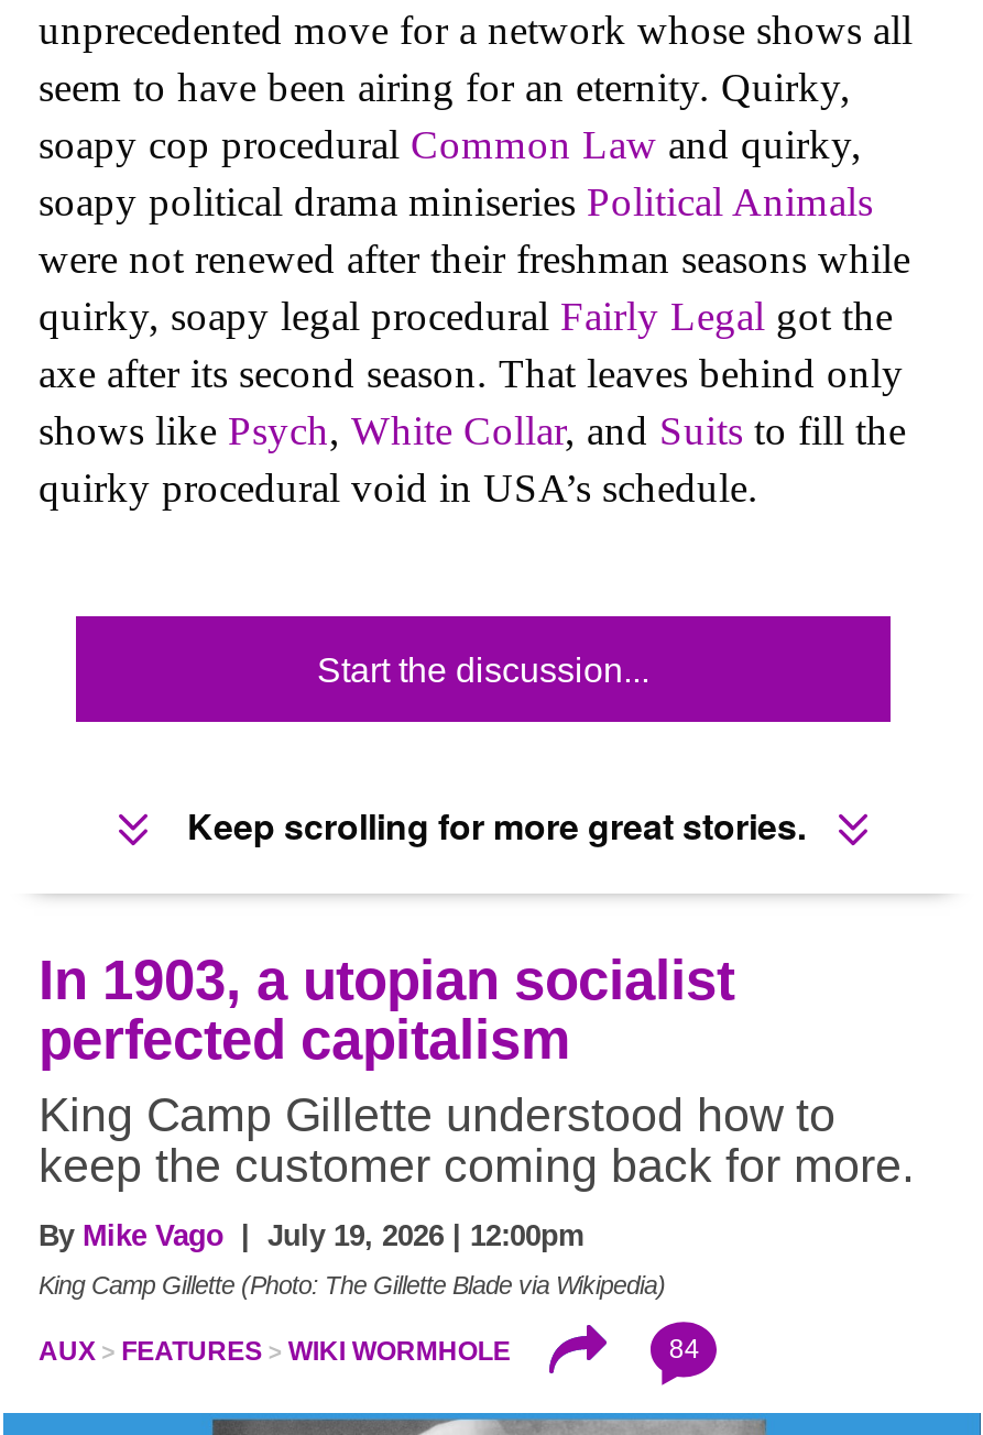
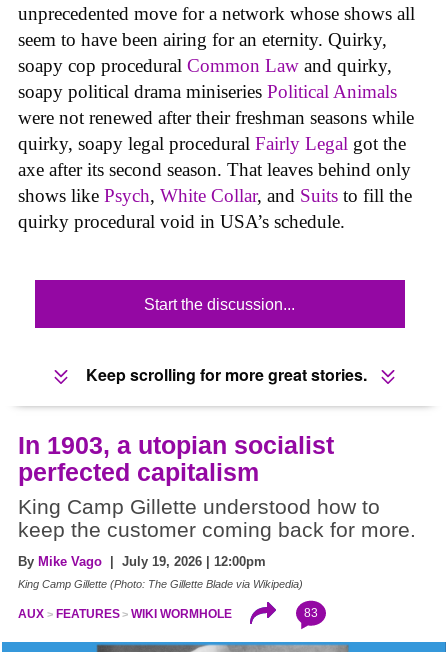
[669,1334,700,1365] 84 -> [304,606,318,620] 83

